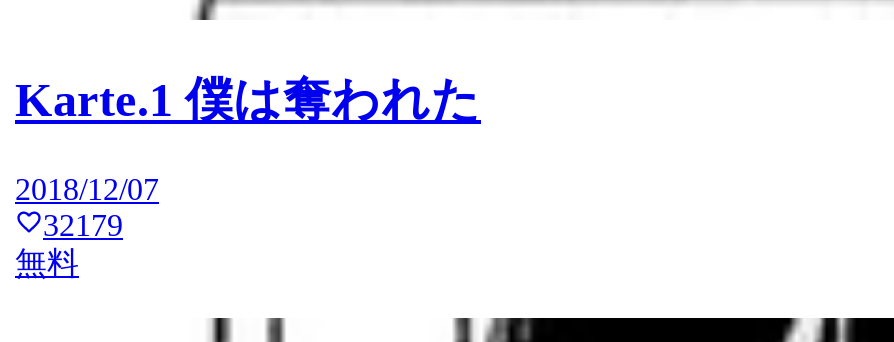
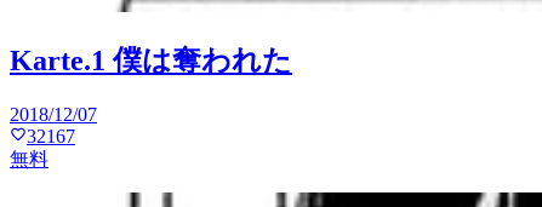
[43,207,123,241] 32179 -> [27,126,75,146] 32167

